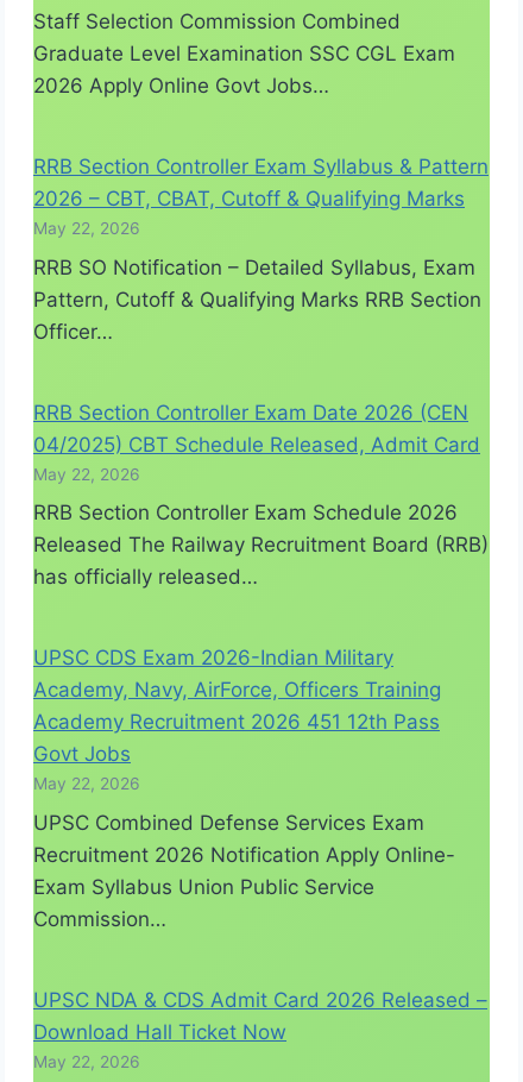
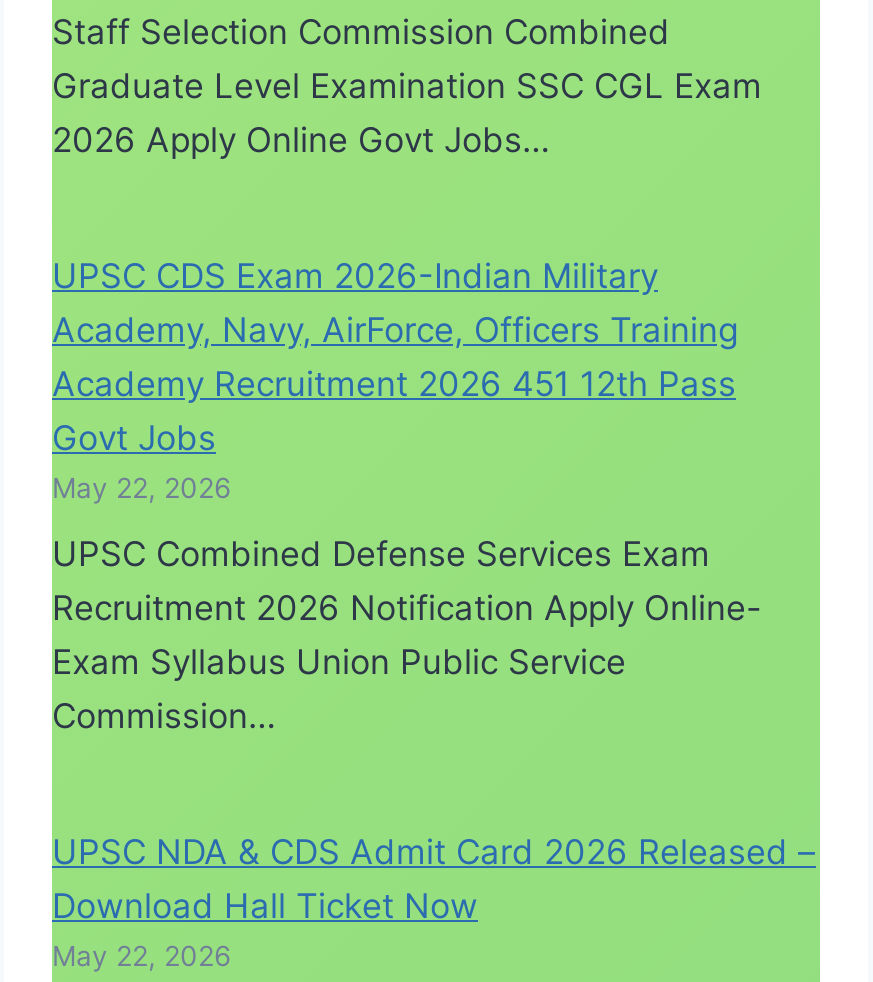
[33,155,489,589] RRB Section Controller Exam Syllabus & Pattern | 2026 – CBT, CBAT, Cutoff & Qualifying Marks | May 22, 2026 | RRB SO Notification – Detailed Syllabus, Exam | Pattern, Cutoff & Qualifying Marks RRB Section | Officer… | RRB Section Controller Exam Date 2026 (CEN | 04/2025) CBT Schedule Released, Admit Card | May 22, 2026 | RRB Section Controller Exam Schedule 2026 | Released The Railway Recruitment Board (RRB) | has officially released… -> none

